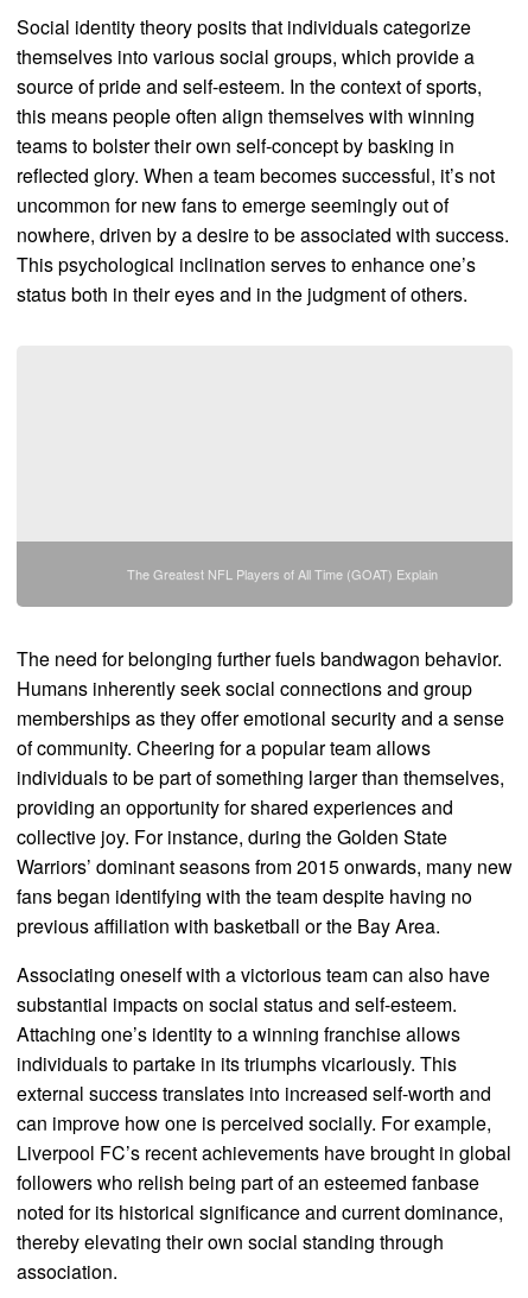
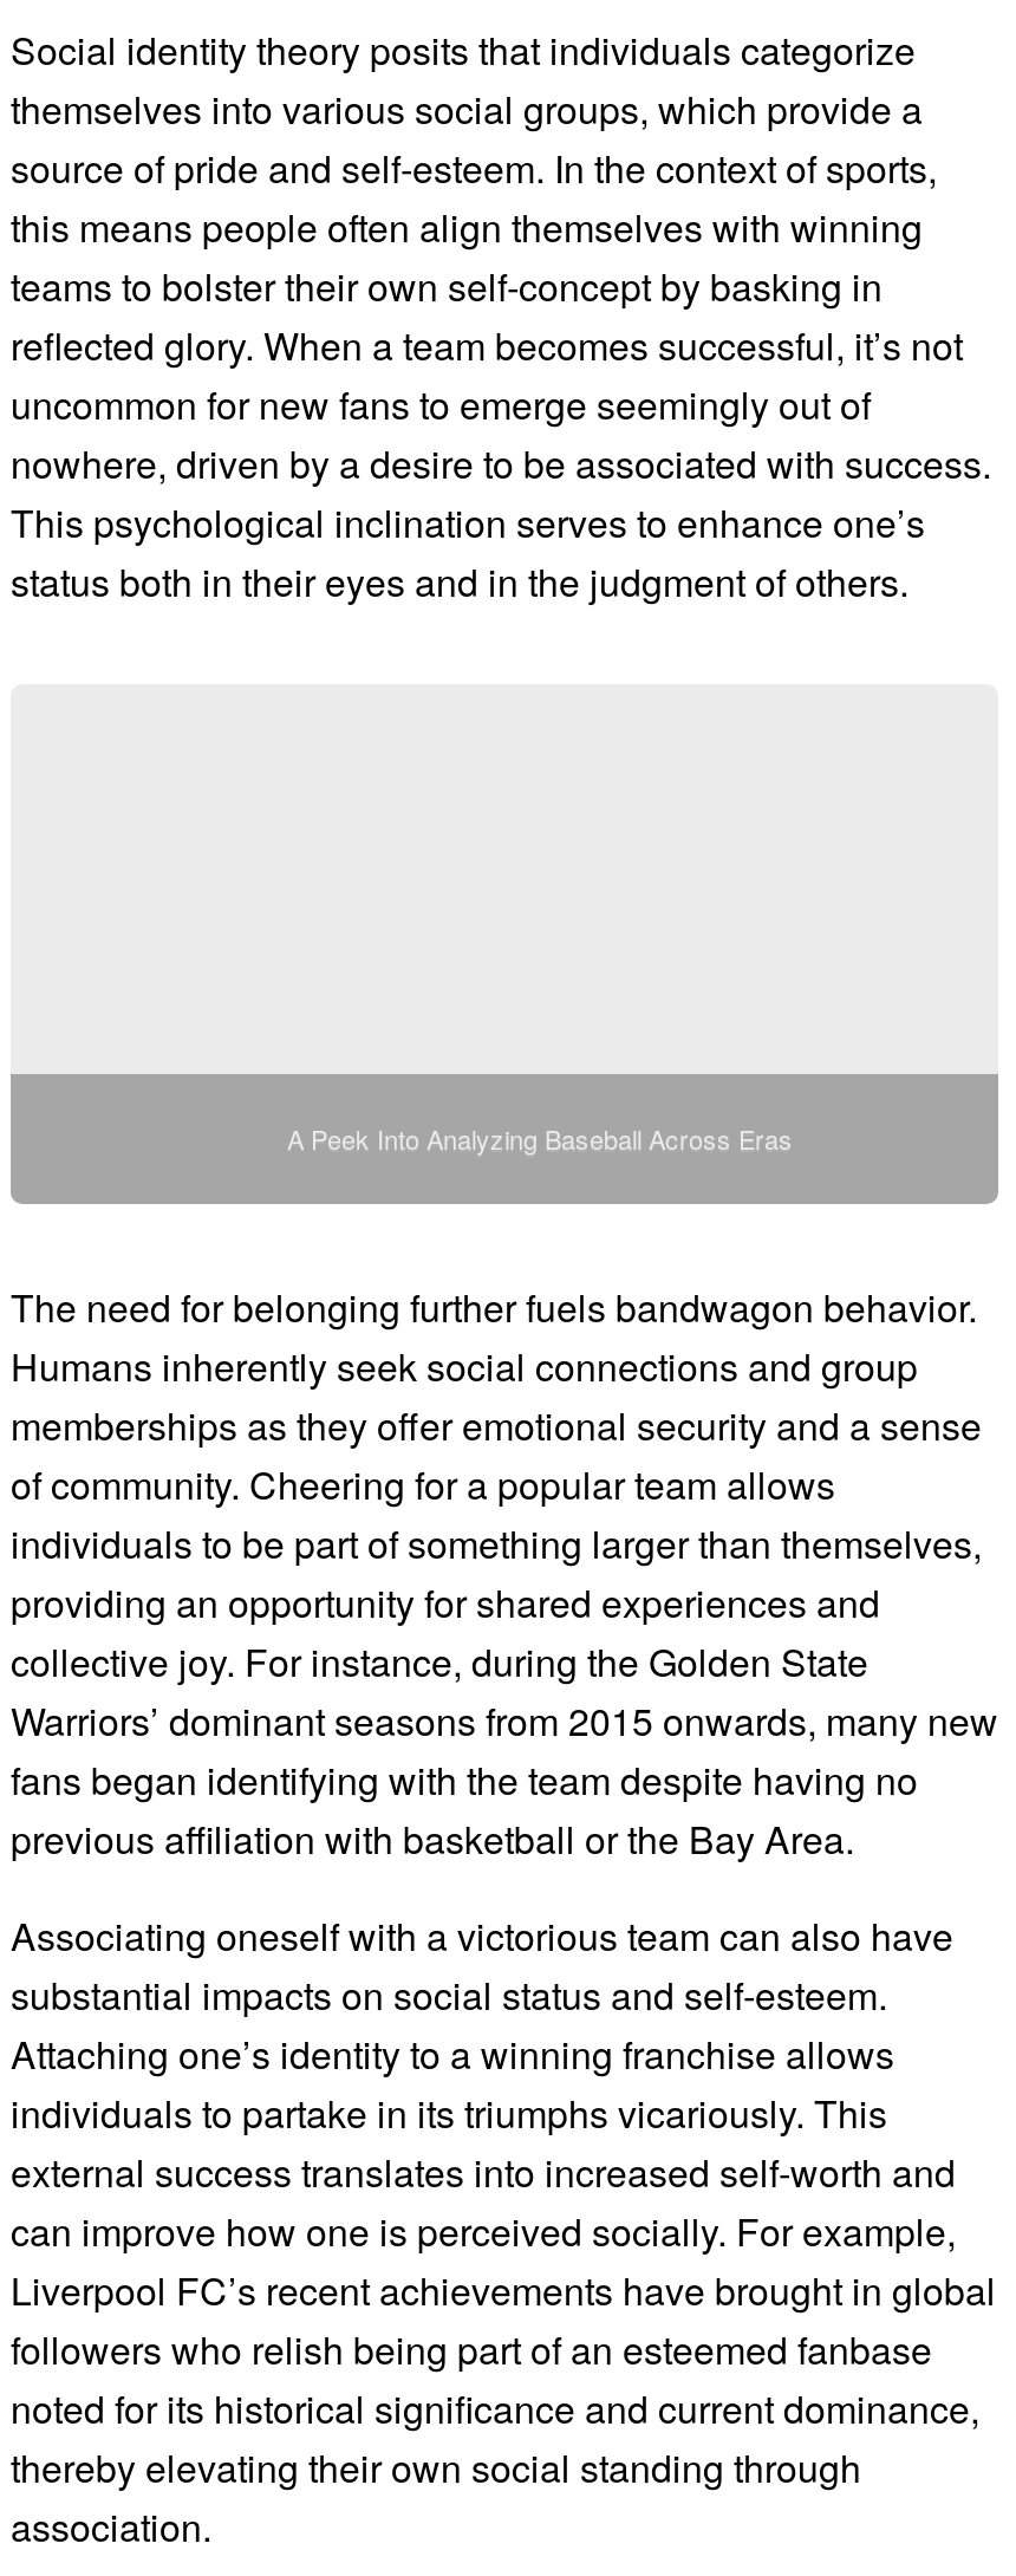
[127,564,438,583] The Greatest NFL Players of All Time (GOAT) Explain -> [287,1119,793,1156] A Peek Into Analyzing Baseball Across Eras

